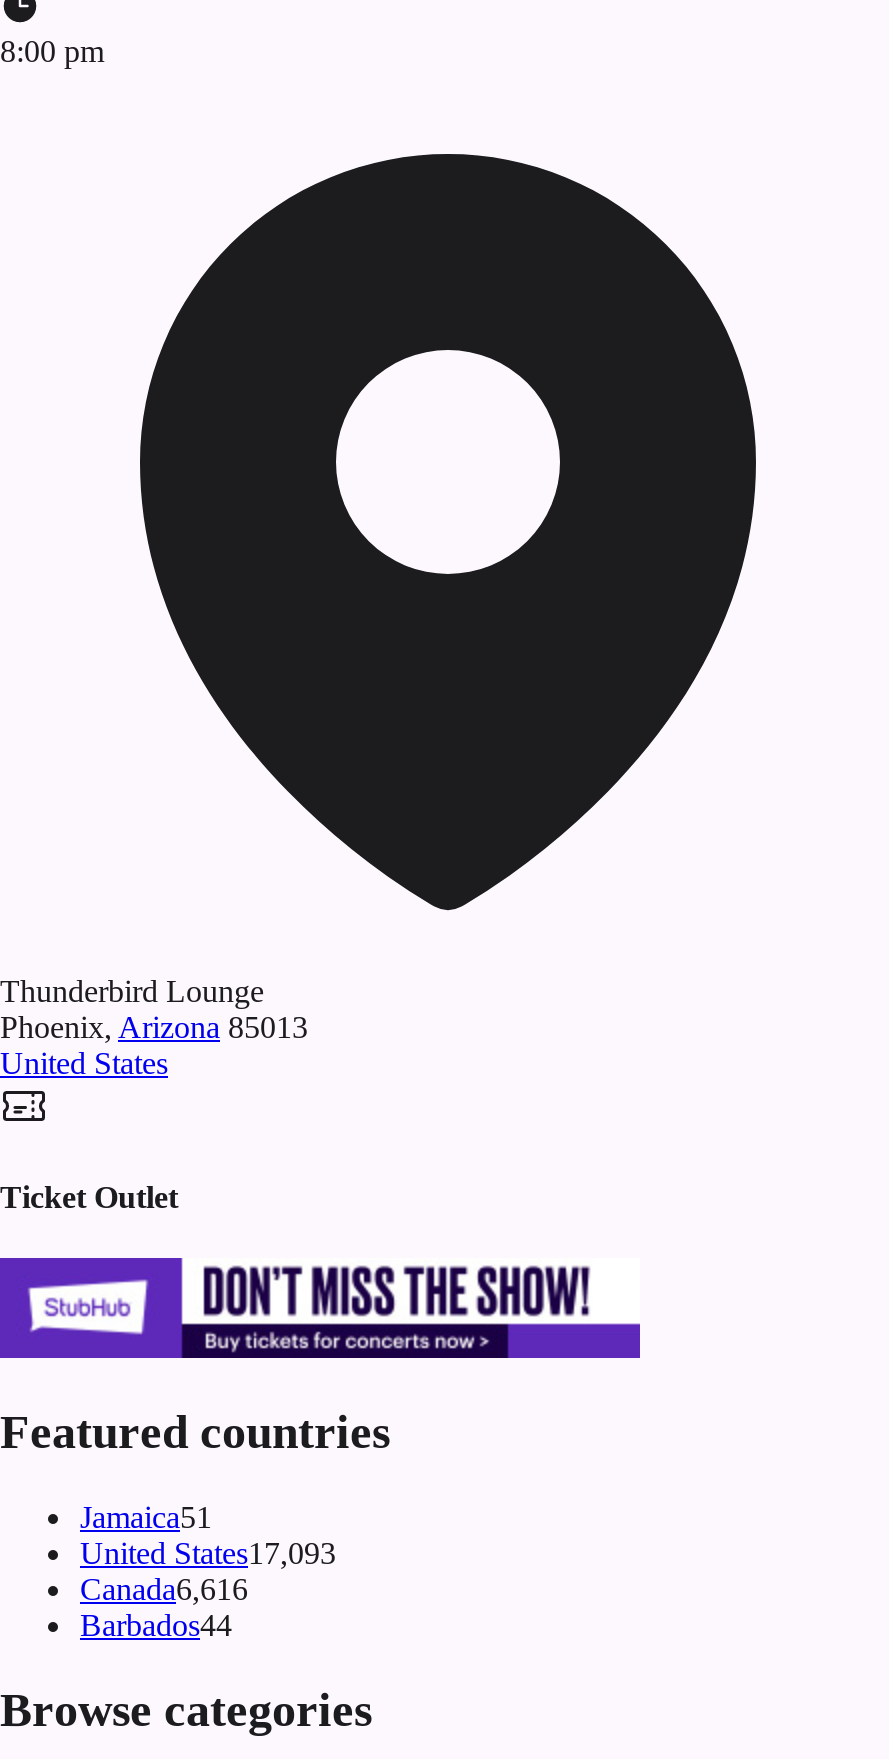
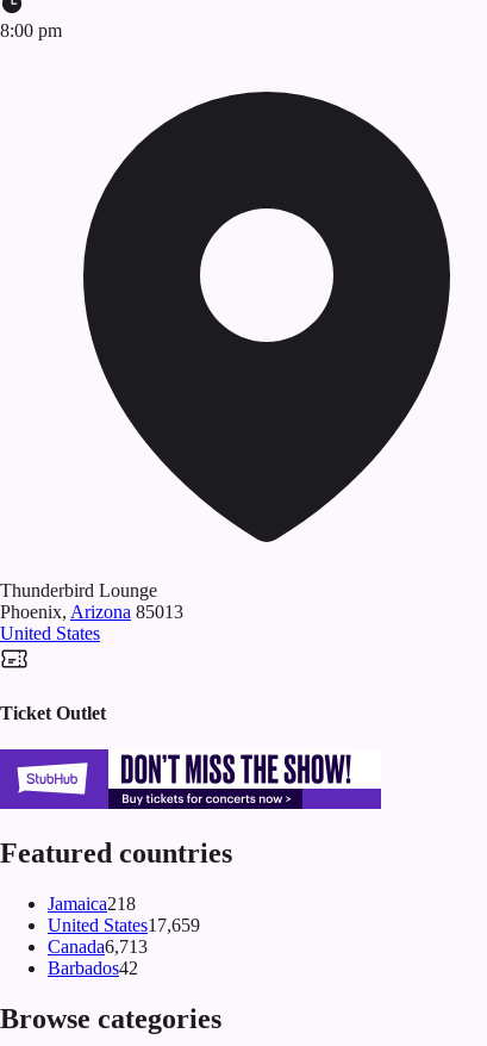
[80,1500,212,1534] Jamaica51 -> [48,894,136,914] Jamaica218
[80,1536,336,1570] United States17,093 -> [48,915,200,935] United States17,659
[80,1572,248,1606] Canada6,616 -> [48,937,148,957] Canada6,713
[80,1608,232,1642] Barbados44 -> [48,958,138,978] Barbados42

